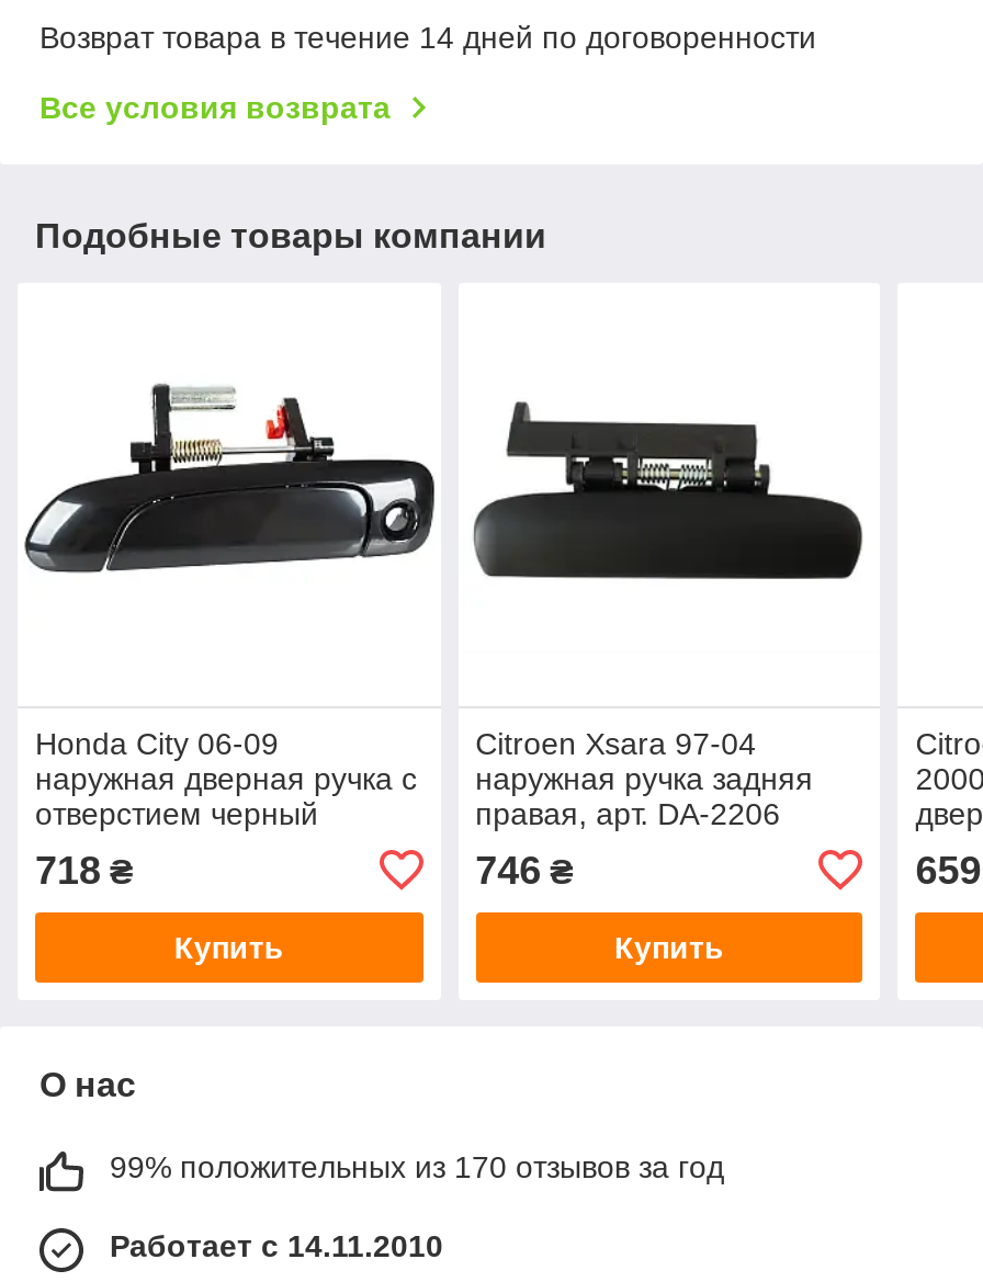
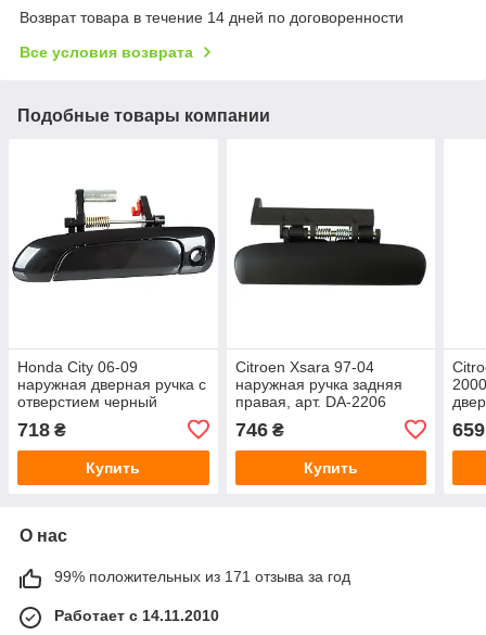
[110,1149,724,1184] 99% положительных из 170 отзывов за год -> [54,567,350,585] 99% положительных из 171 отзыва за год

